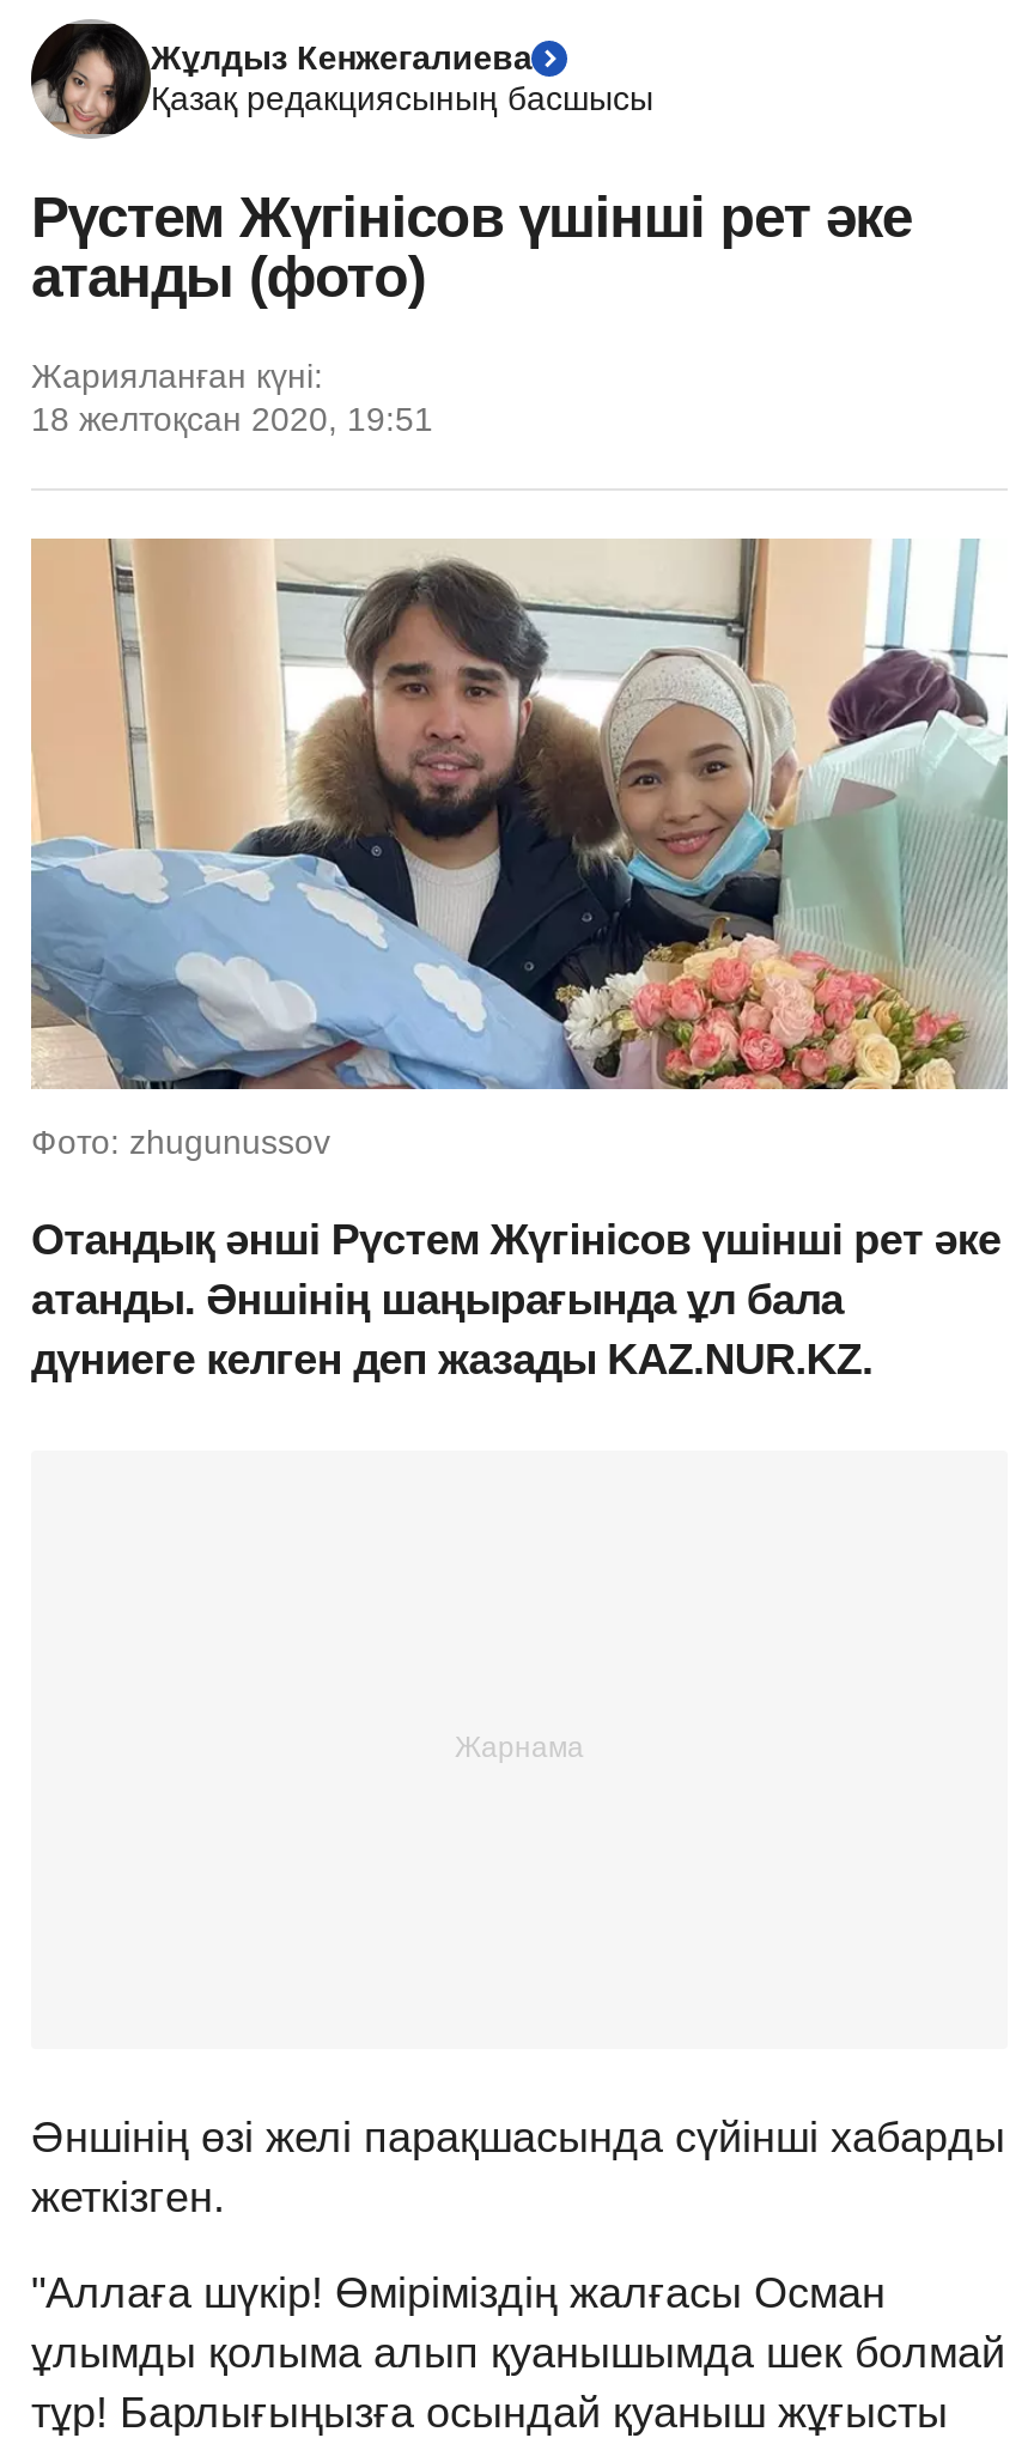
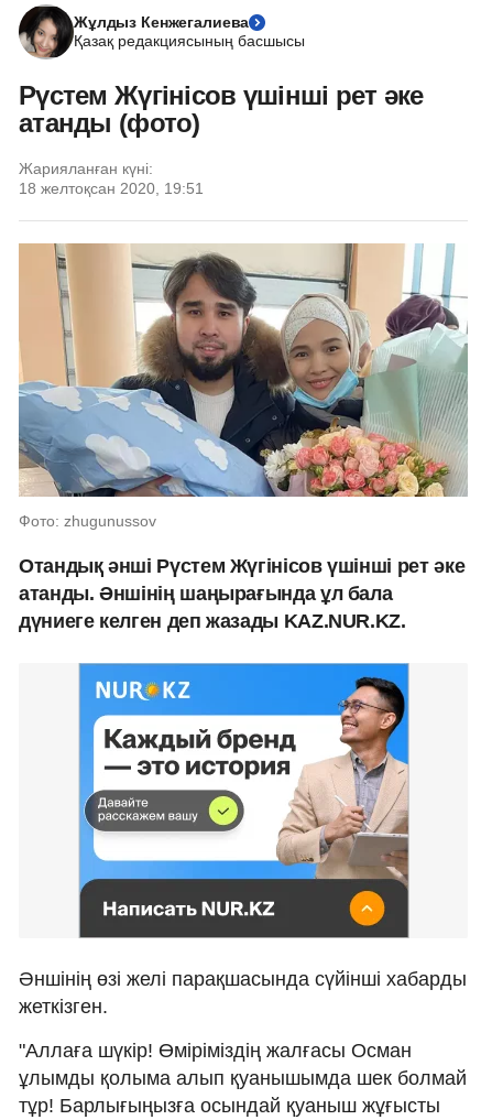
none -> [78,662,409,938] [image]

